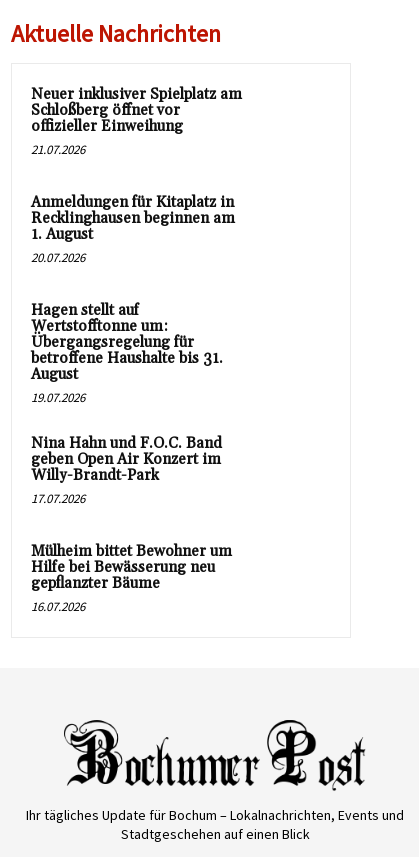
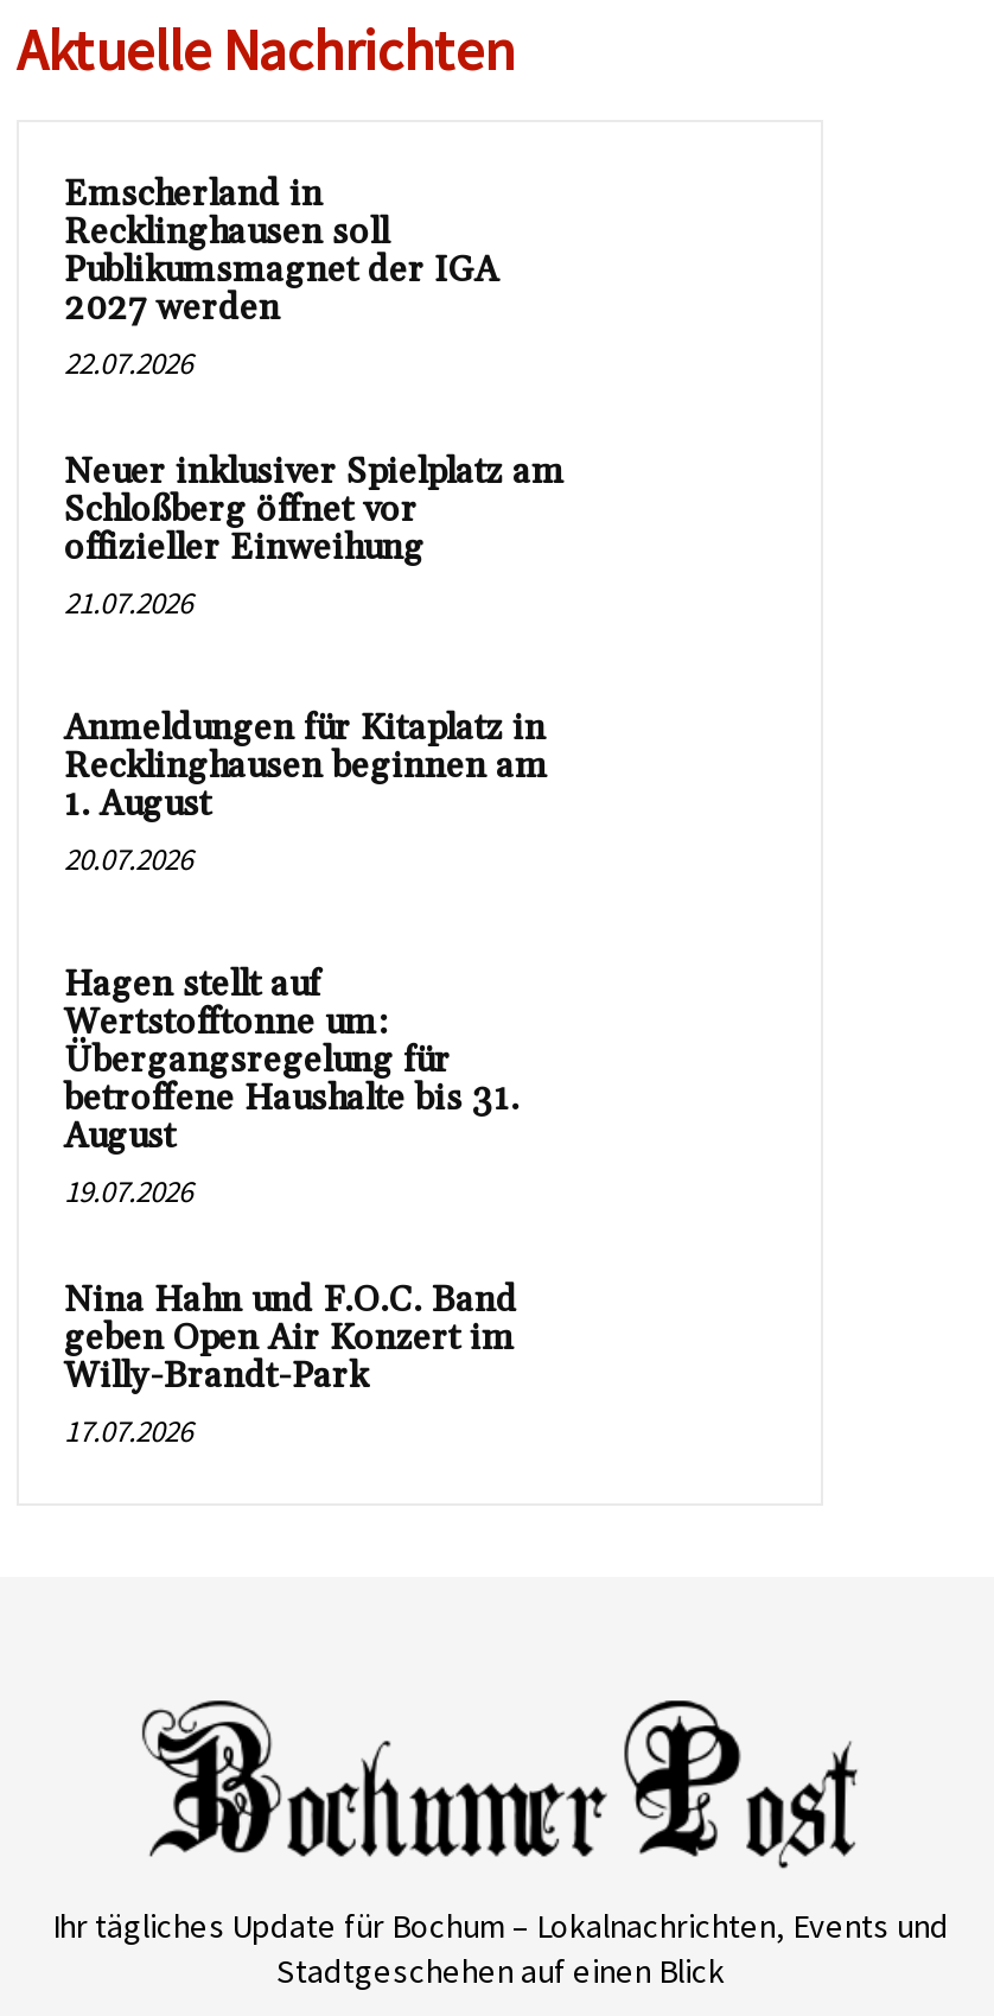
none -> [64,172,498,383] Emscherland in | Recklinghausen soll | Publikumsmagnet der IGA | 2027 werden | 22.07.2026
moved [31,85,242,507] -> [64,450,565,1451]: Neuer inklusiver Spielplatz am | Schloßberg öffnet vor | offizieller Einweihung | ... | Willy-Brandt-Park | 17.07.2026
[31,542,232,615] Mülheim bittet Bewohner um | Hilfe bei Bewässerung neu | gepflanzter Bäume | 16.07.2026 -> none

